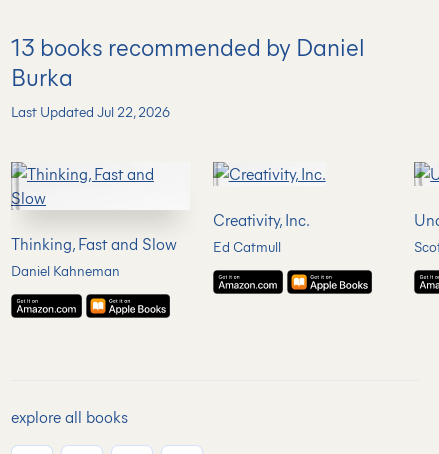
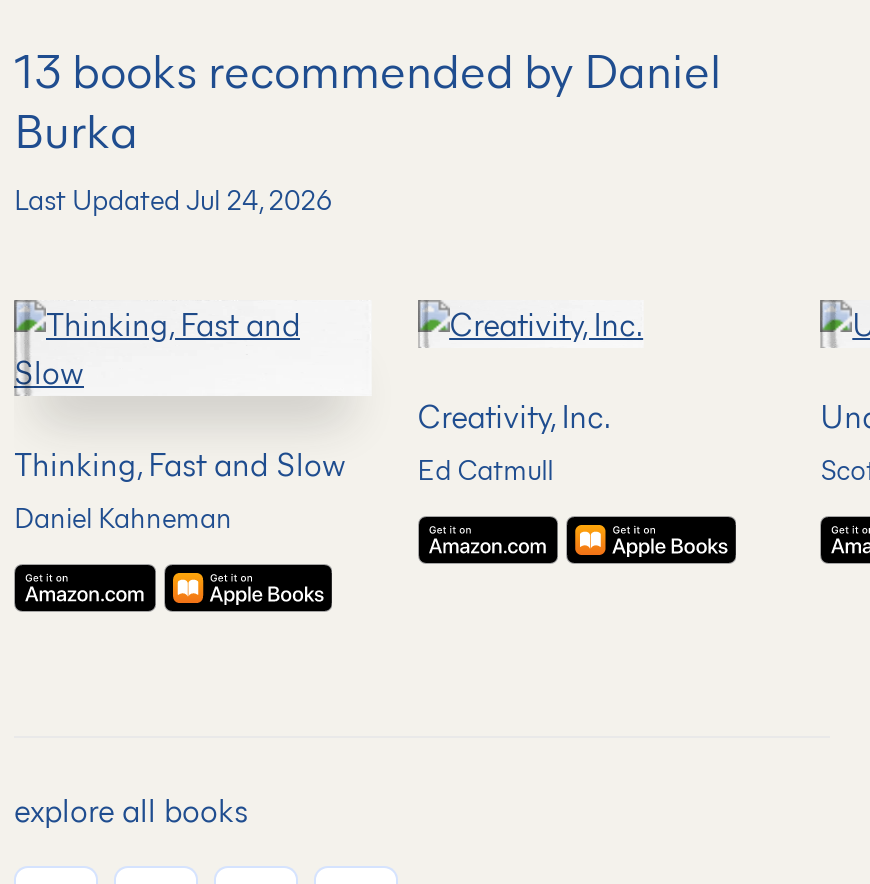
[11,102,170,121] Last Updated Jul 22, 2026 -> [14,179,332,217] Last Updated Jul 24, 2026

